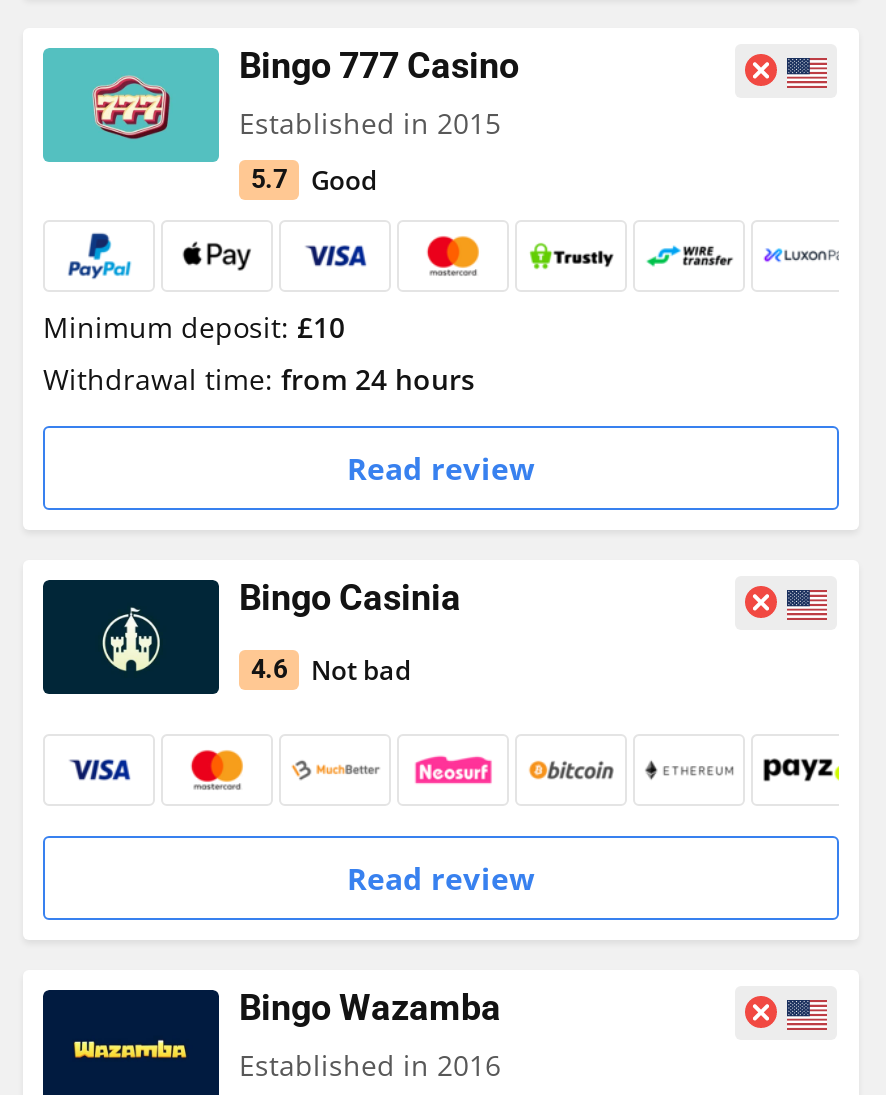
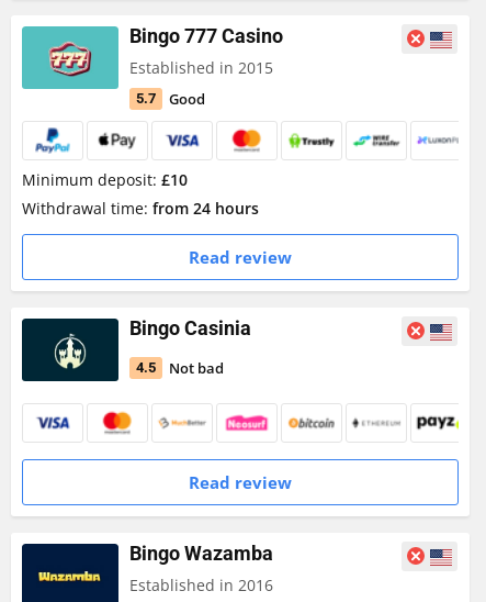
[251,651,411,687] 4.6 Not bad -> [136,358,224,377] 4.5 Not bad

